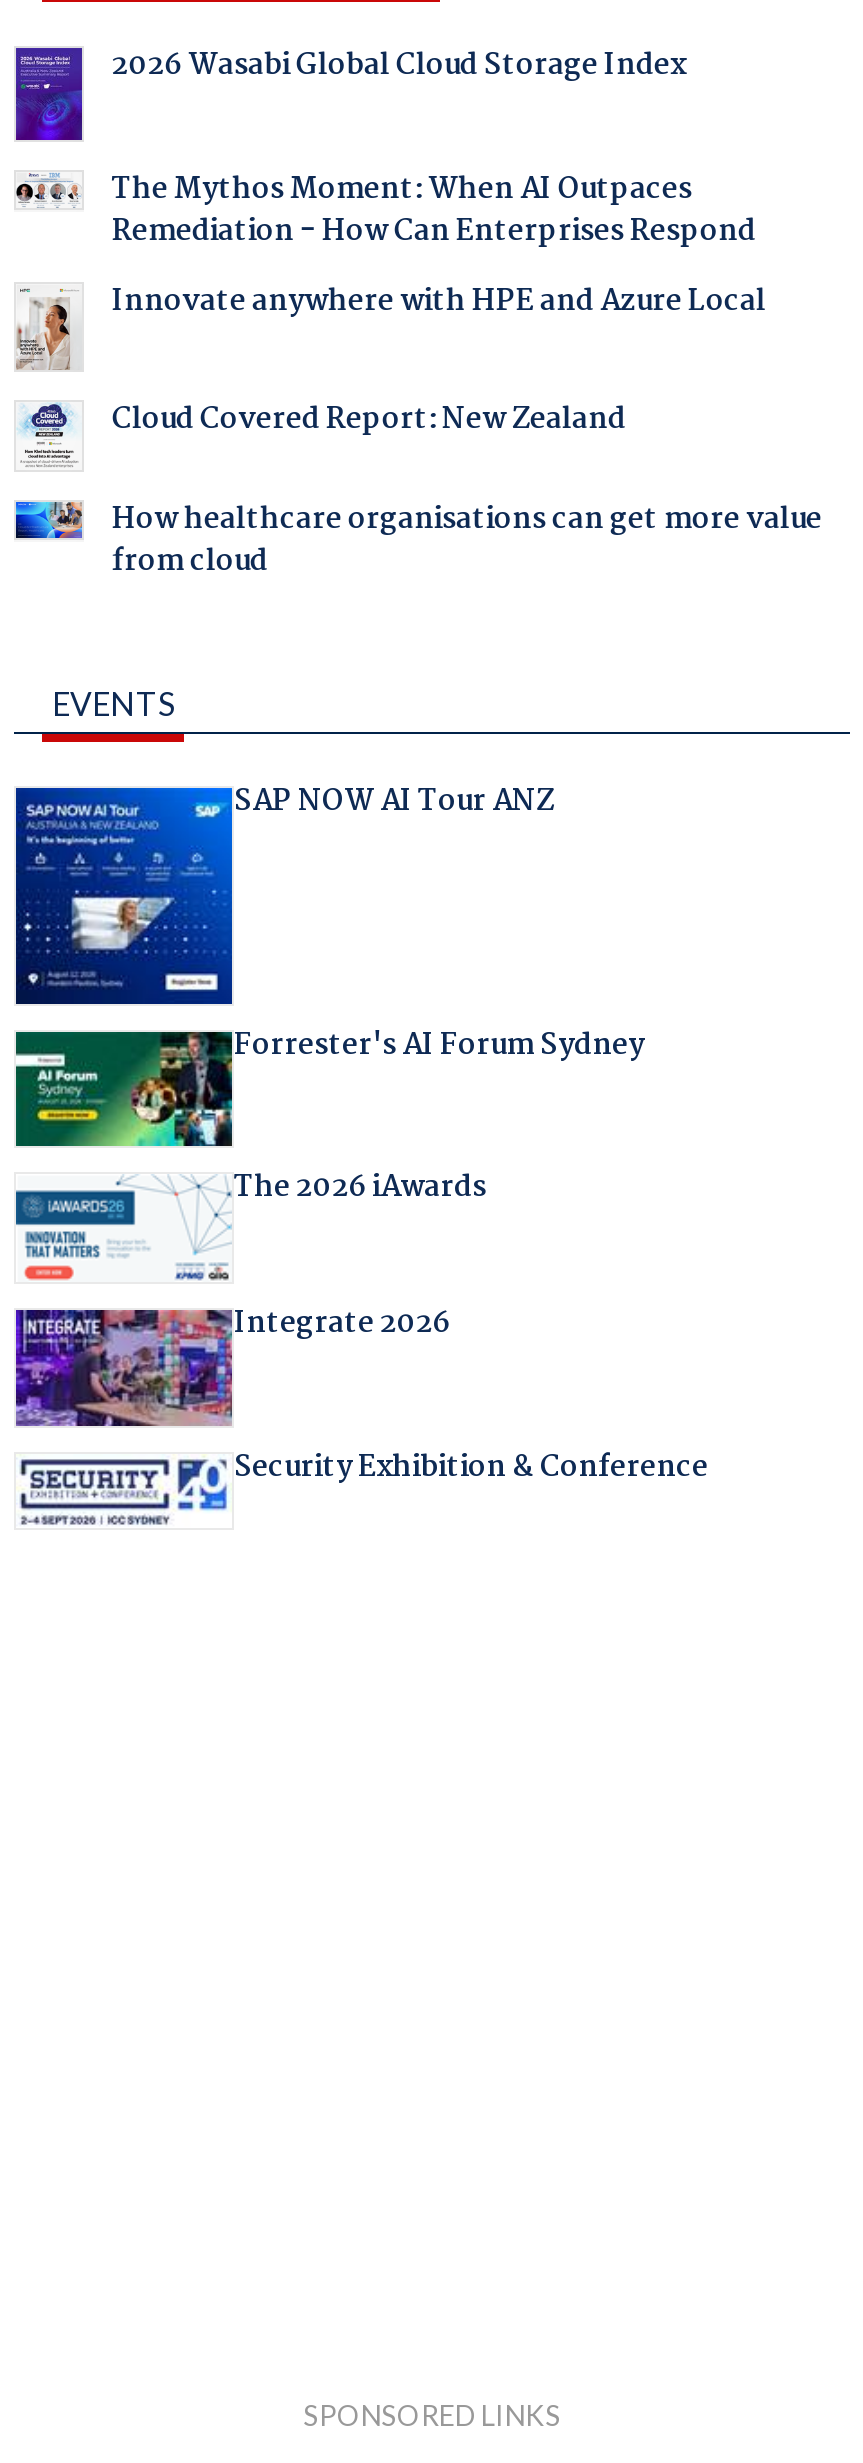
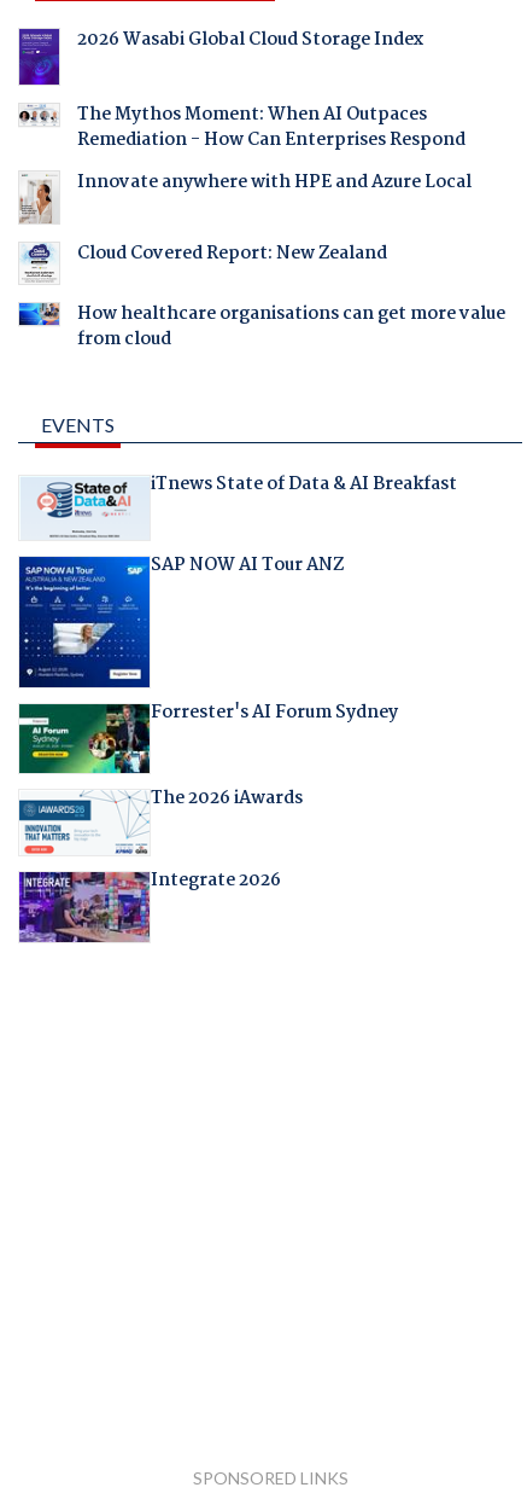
none -> [21,469,457,539] [image] | iTnews State of Data & AI Breakfast
moved [14,777,644,1348] -> [18,551,398,895]: [image] | SAP NOW AI Tour ANZ | Forrester's AI Forum Sydney | The 2026 iAwards | Integrate 2026
moved [12,1306,236,1430] -> [17,870,152,945]: [image]
[18,1444,708,1526] [image] | Security Exhibition & Conference -> none

